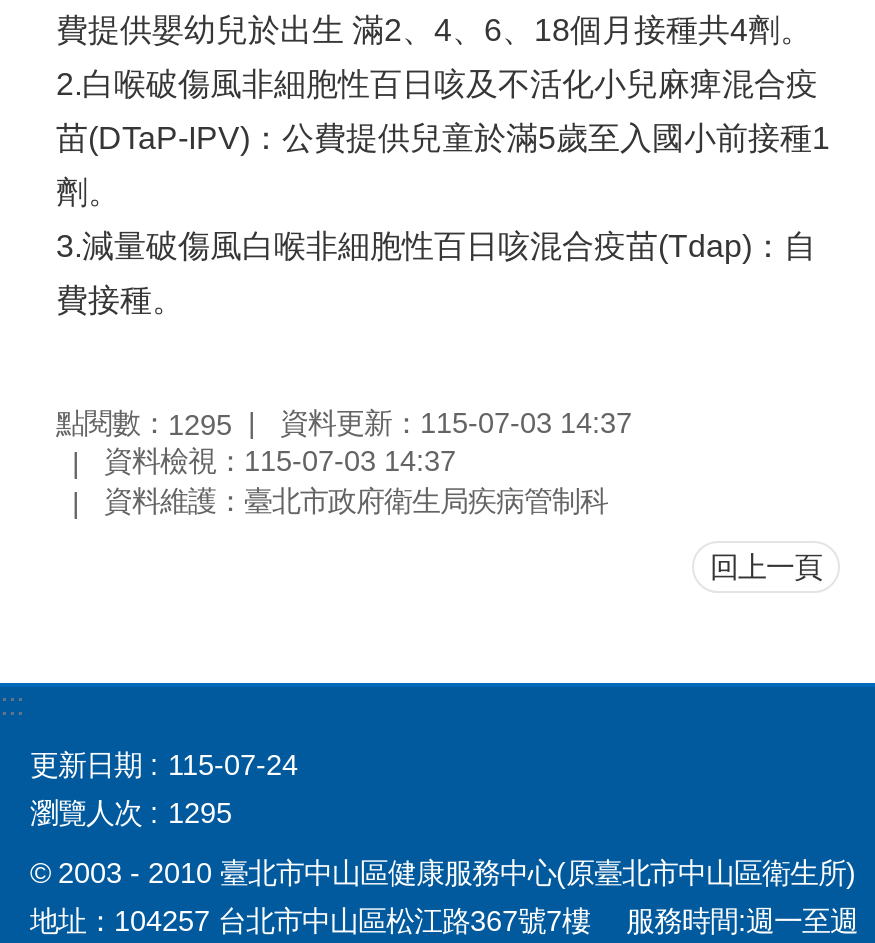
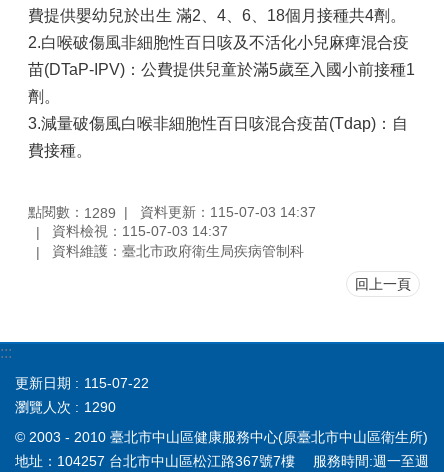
[56,406,232,441] 點閱數：1295 -> [28,204,116,221] 點閱數：1289
[168,749,298,781] 115-07-24 -> [84,375,149,391] 115-07-22
[30,797,232,829] 瀏覽人次 1295 -> [15,399,116,415] 瀏覽人次 1290

